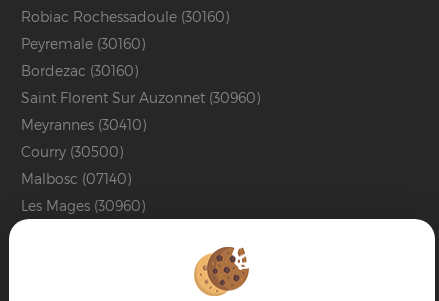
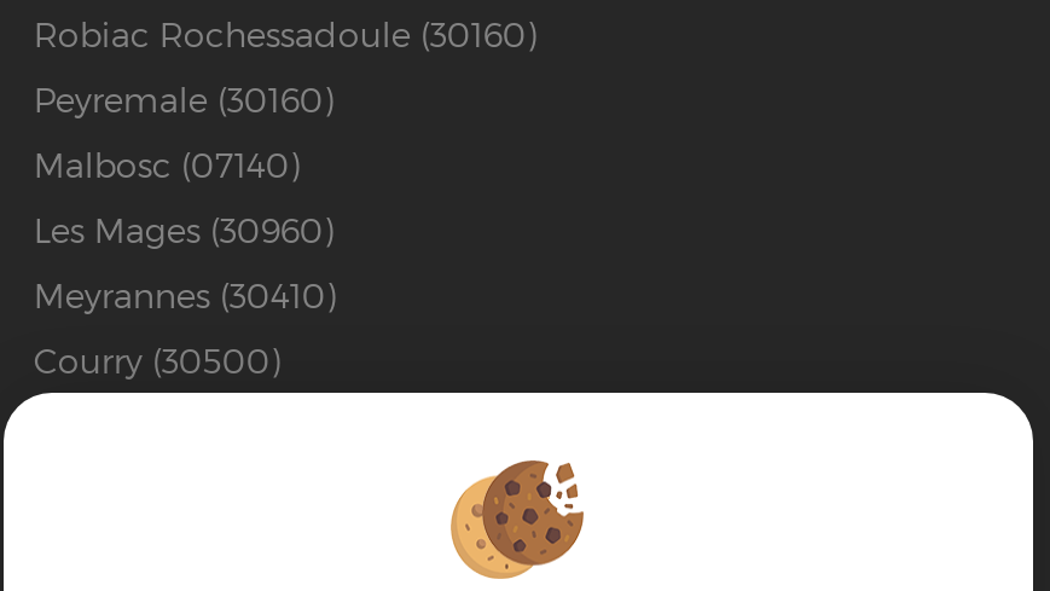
[21,62,138,79] Bordezac (30160) -> [34,145,299,186] Malbosc (07140)
[21,89,260,106] Saint Florent Sur Auzonnet (30960) -> [34,210,333,251] Les Mages (30960)
[21,170,145,214] Malbosc (07140) | Les Mages (30960) -> none

